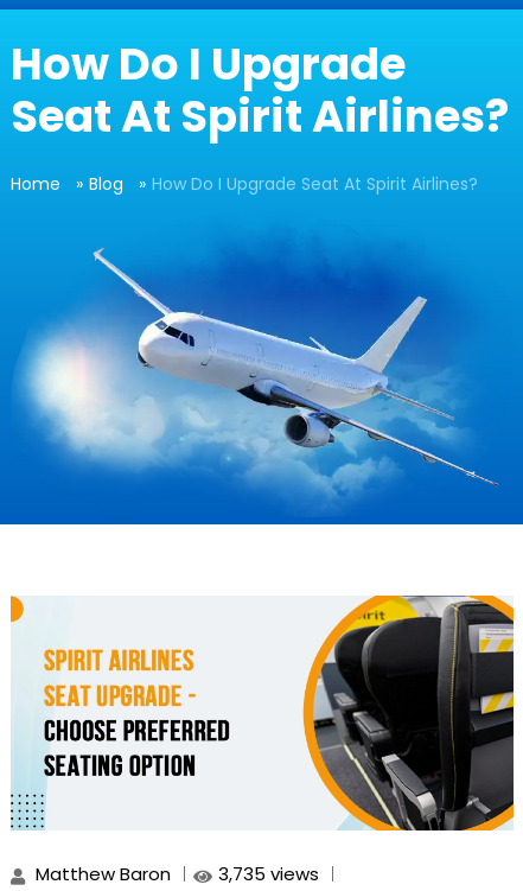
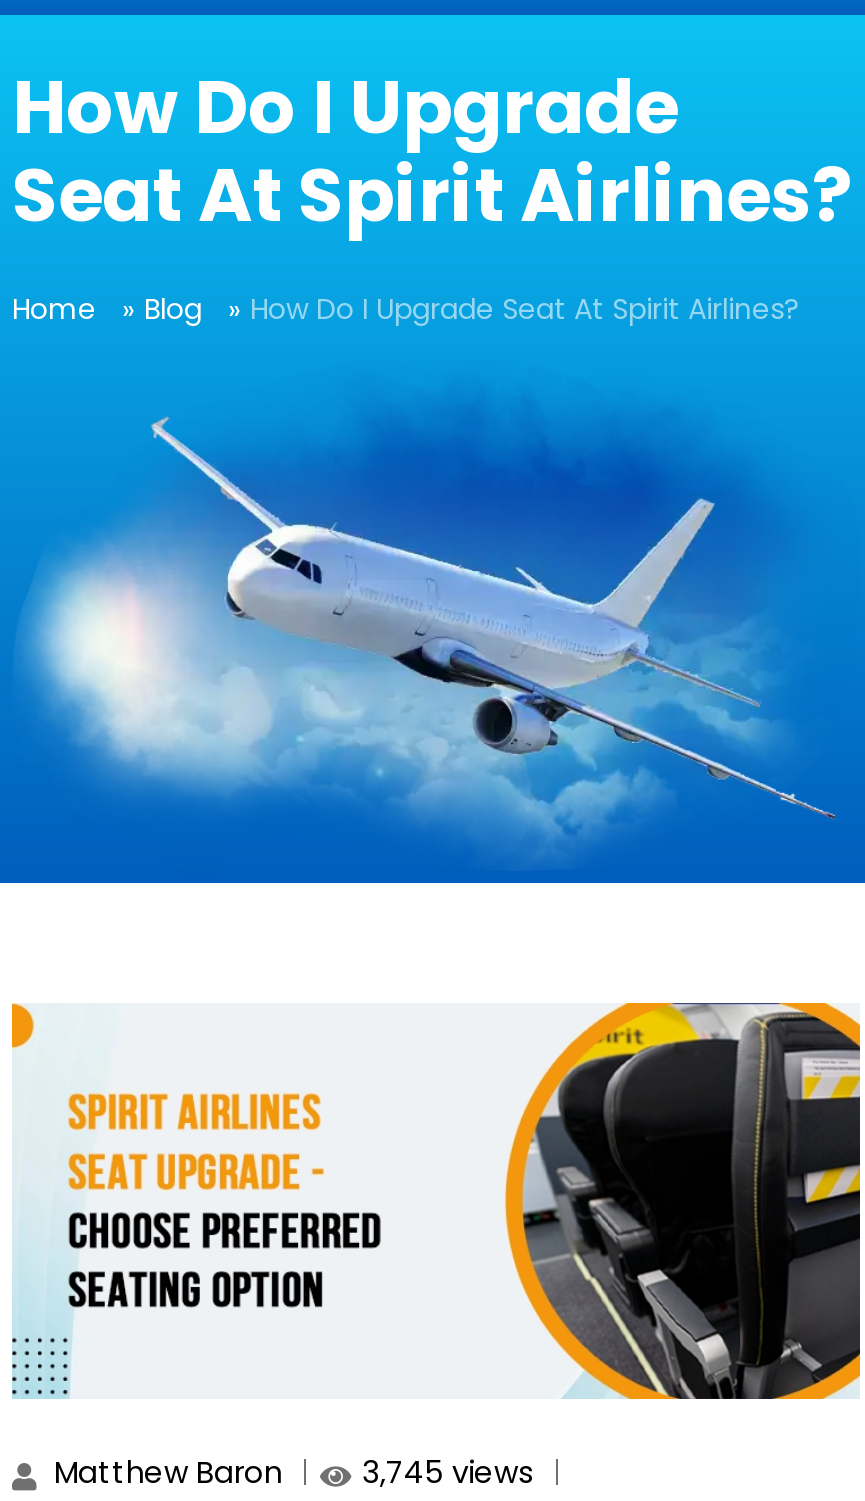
[36,862,319,886] Matthew Baron 3,735 views -> [54,1451,534,1493] Matthew Baron 3,745 views

